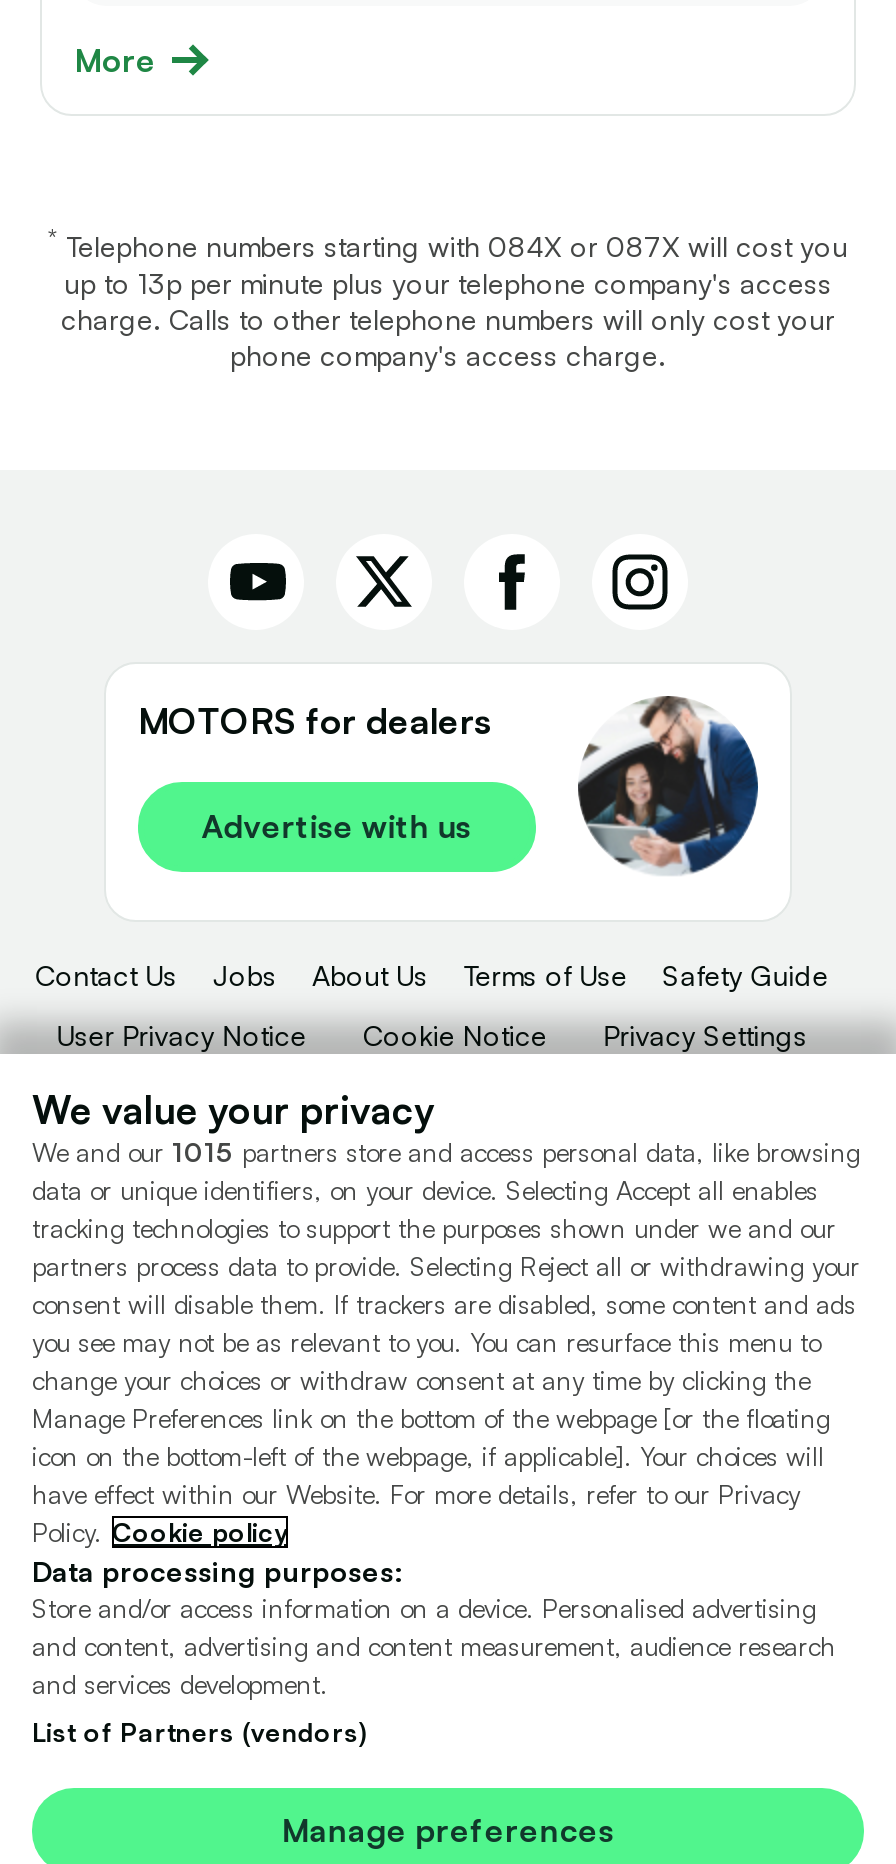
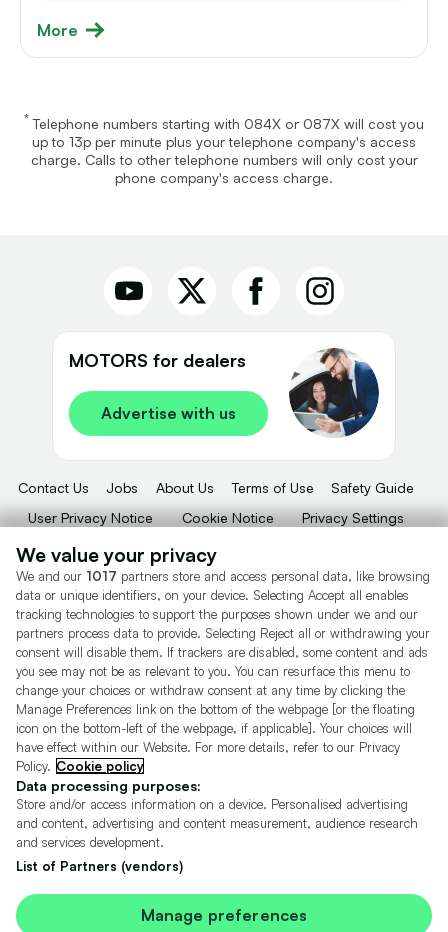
[32,1136,860,1168] We and our 1015 partners store and access personal data, like browsing -> [16,568,430,584] We and our 1017 partners store and access personal data, like browsing

